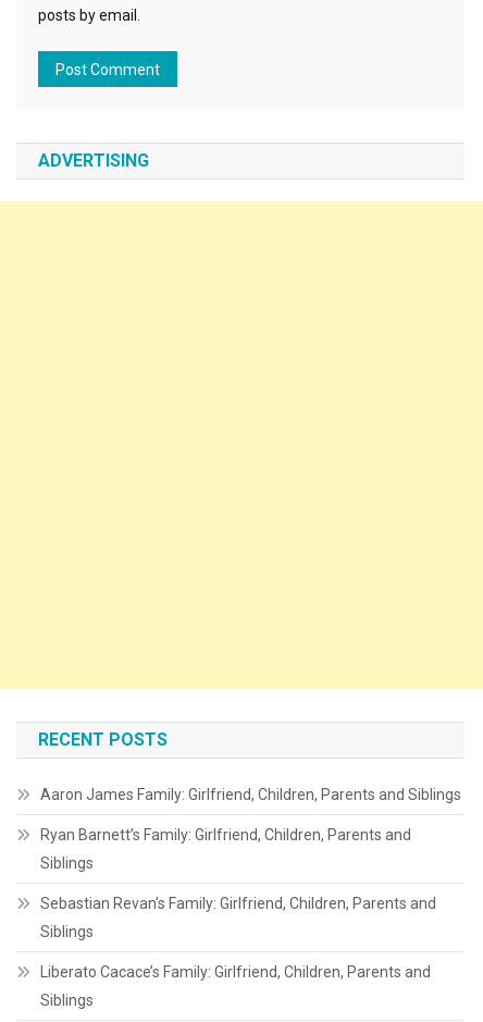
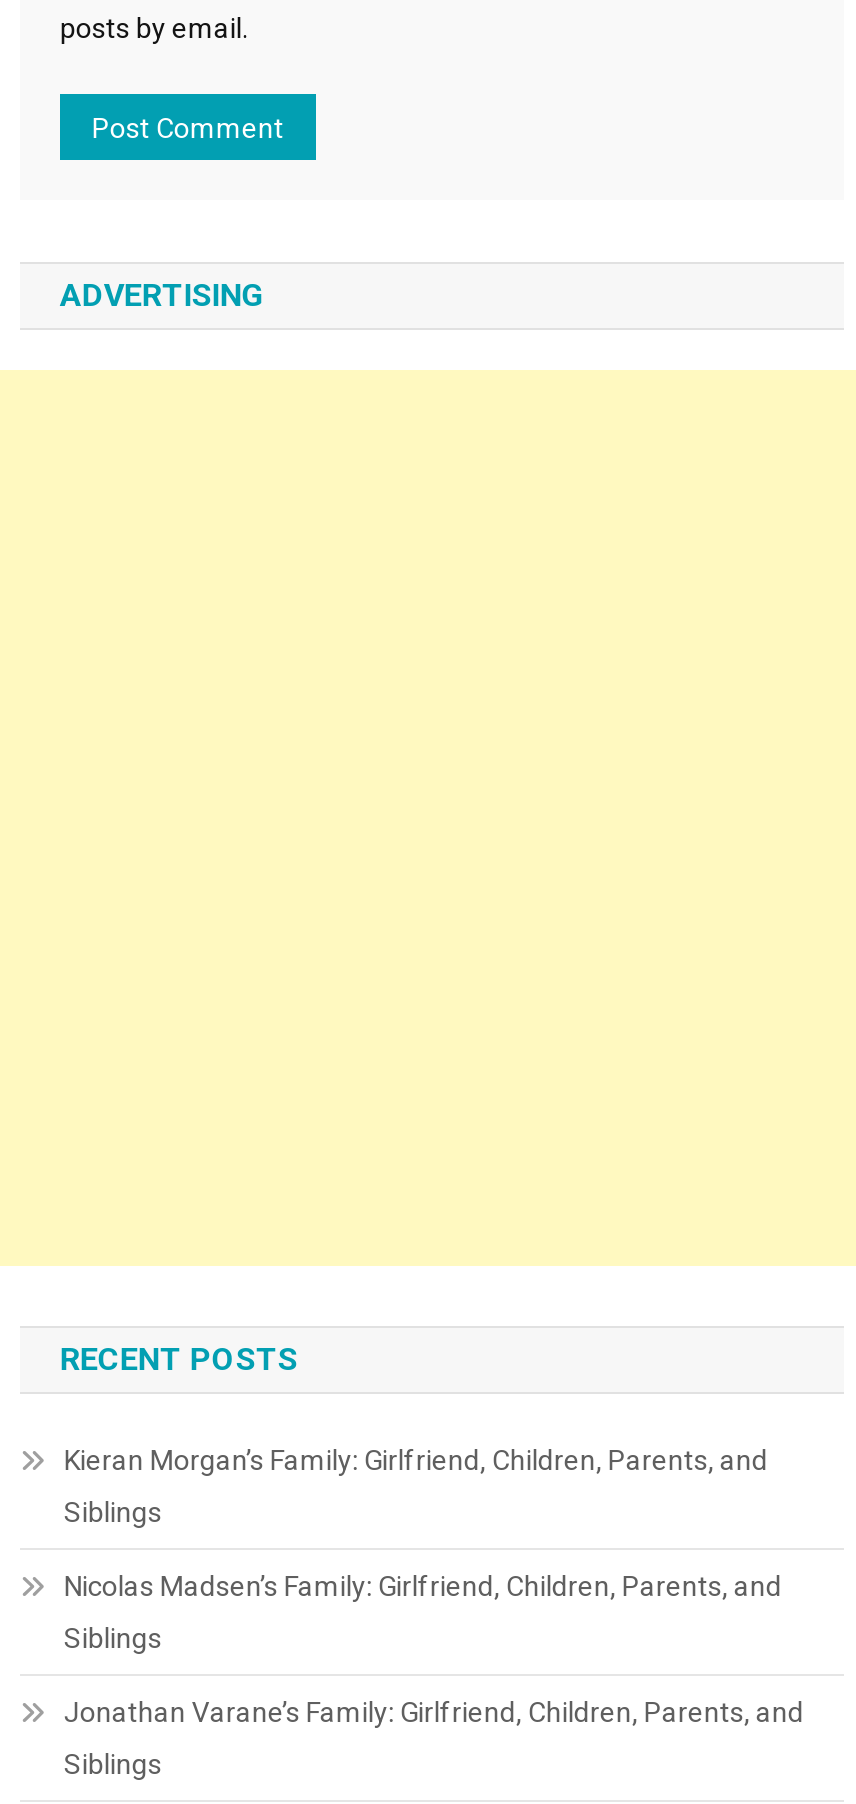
[40,785,461,843] Aaron James Family: Girlfriend, Children, Parents and Siblings | Ryan Barnett’s Family: Girlfriend, Children, Parents and -> [64,1443,768,1475] Kieran Morgan’s Family: Girlfriend, Children, Parents, and
[40,894,436,912] Sebastian Revan’s Family: Girlfriend, Children, Parents and -> [64,1569,782,1601] Nicolas Madsen’s Family: Girlfriend, Children, Parents, and
[40,963,431,980] Liberato Cacace’s Family: Girlfriend, Children, Parents and -> [64,1695,804,1727] Jonathan Varane’s Family: Girlfriend, Children, Parents, and

